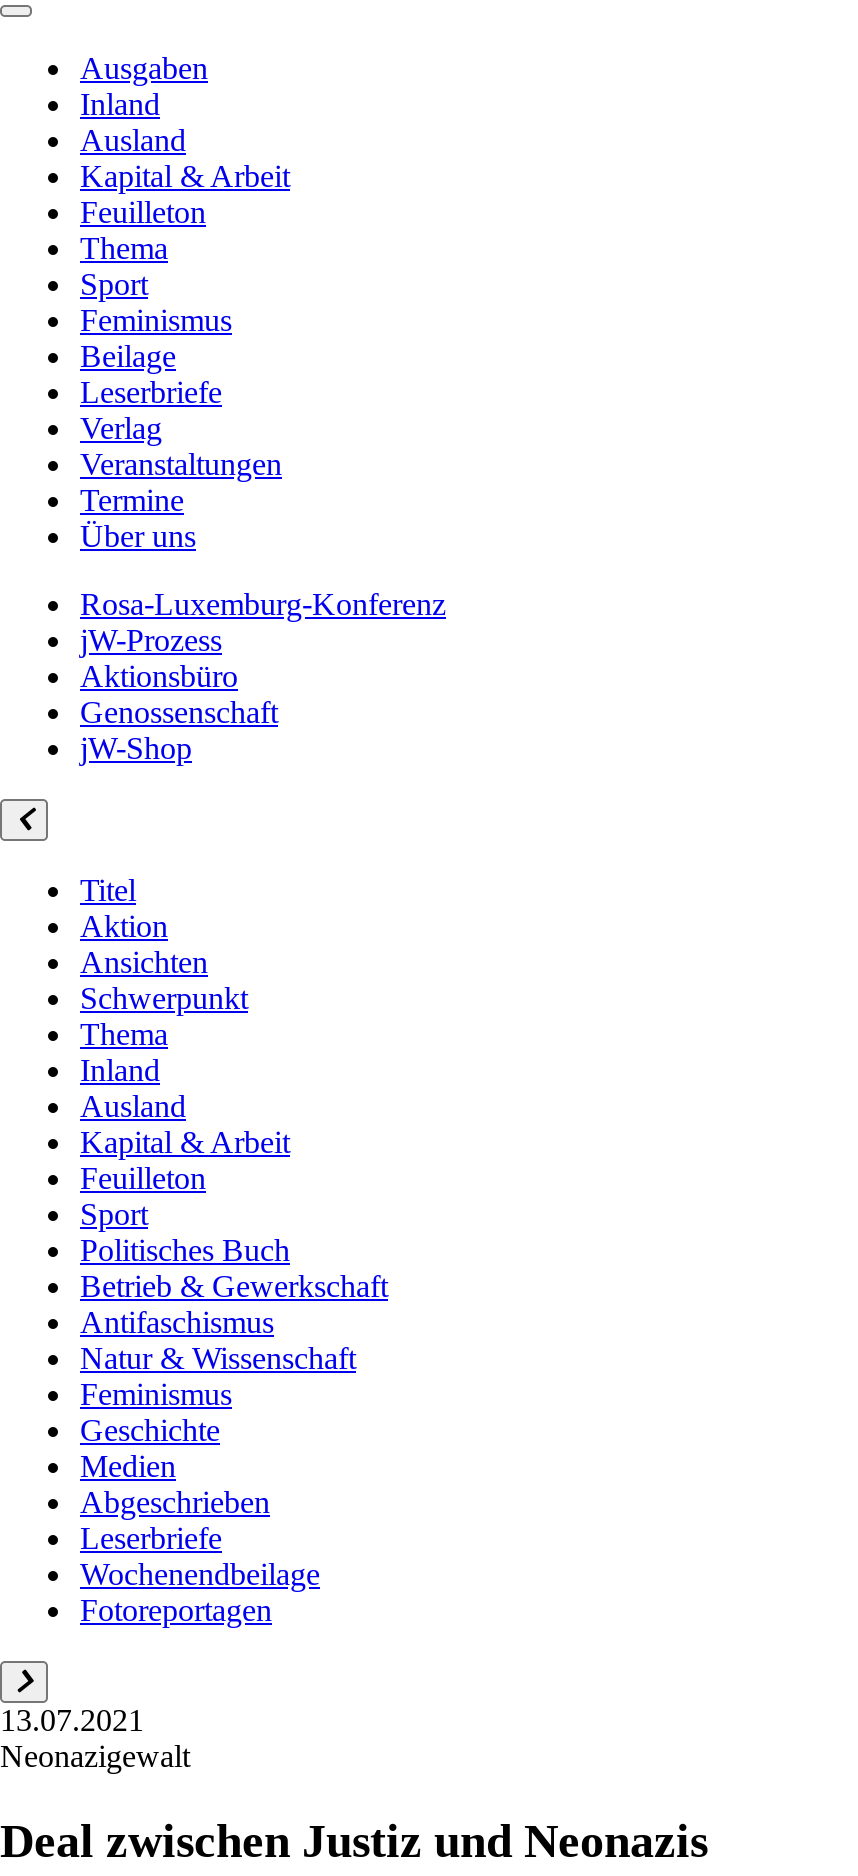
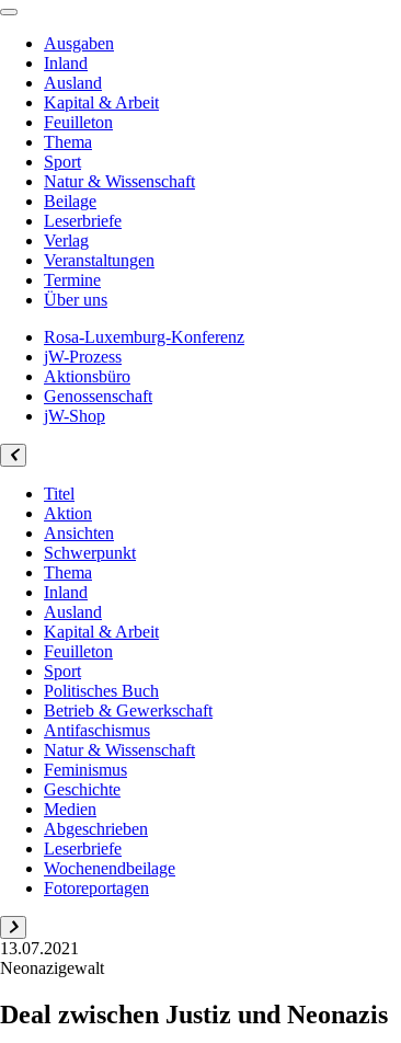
[80,303,232,337] Feminismus -> [44,172,195,191] Natur & Wissenschaft

